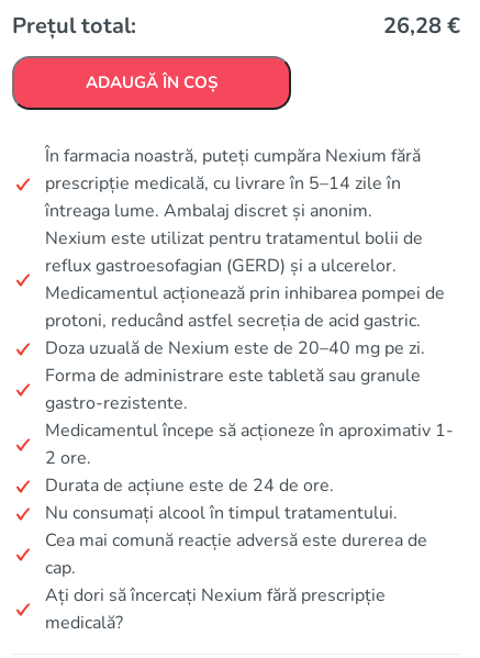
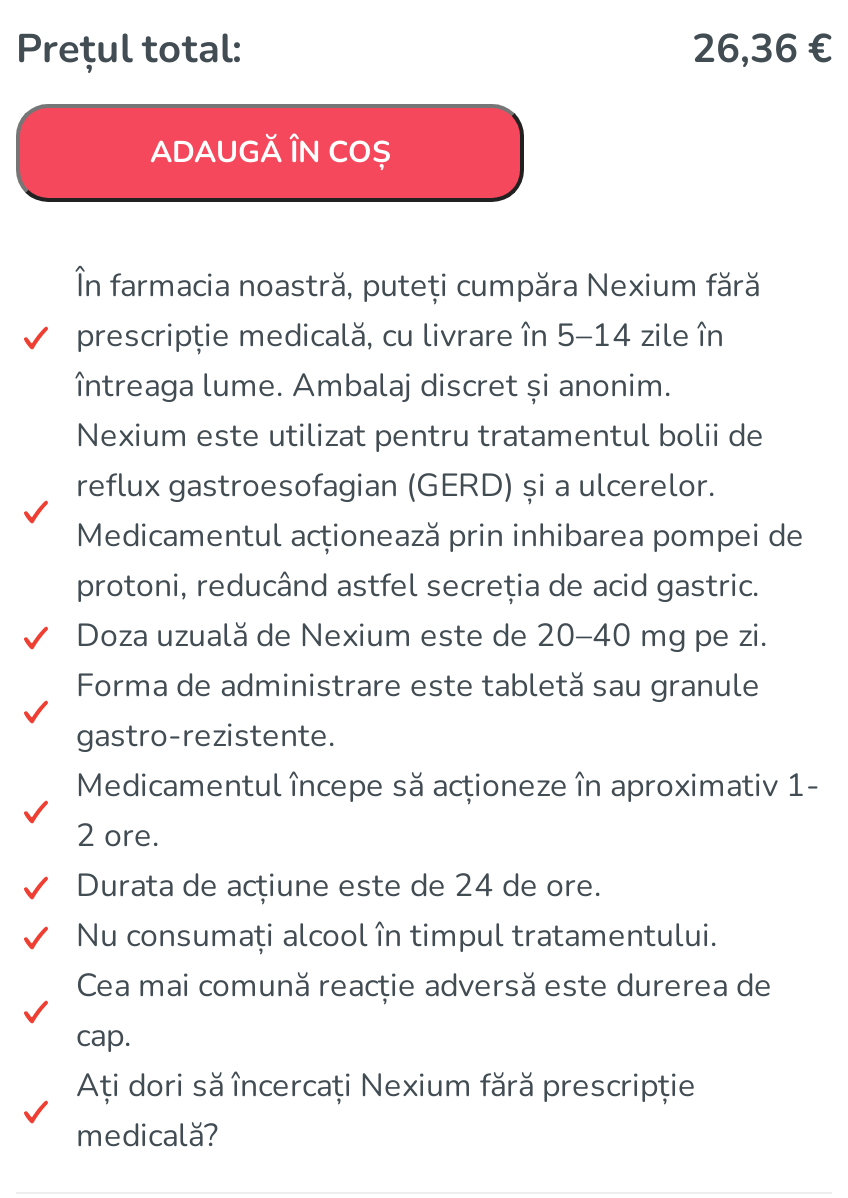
[383,11,460,41] 26,28 € -> [692,23,832,77] 26,36 €

